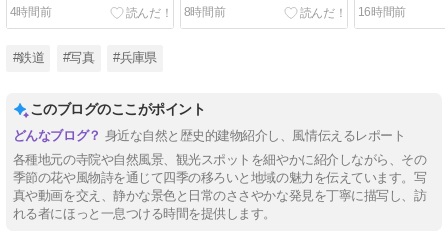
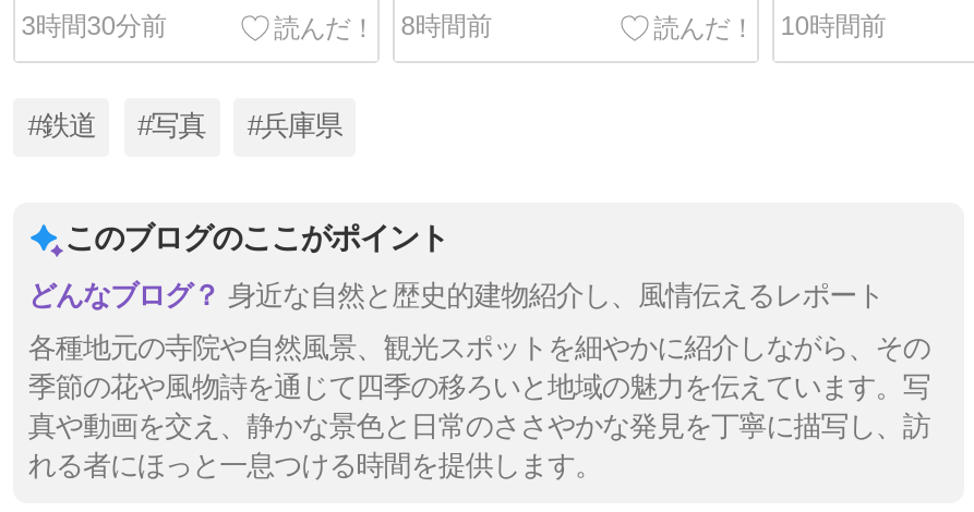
[10,5,51,19] 4時間前 -> [21,12,166,42] 3時間30分前
[358,5,406,19] 16時間前 -> [781,12,886,42] 10時間前

